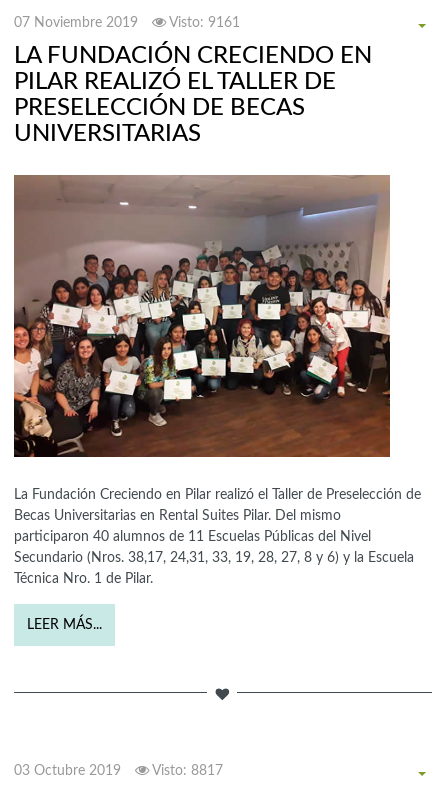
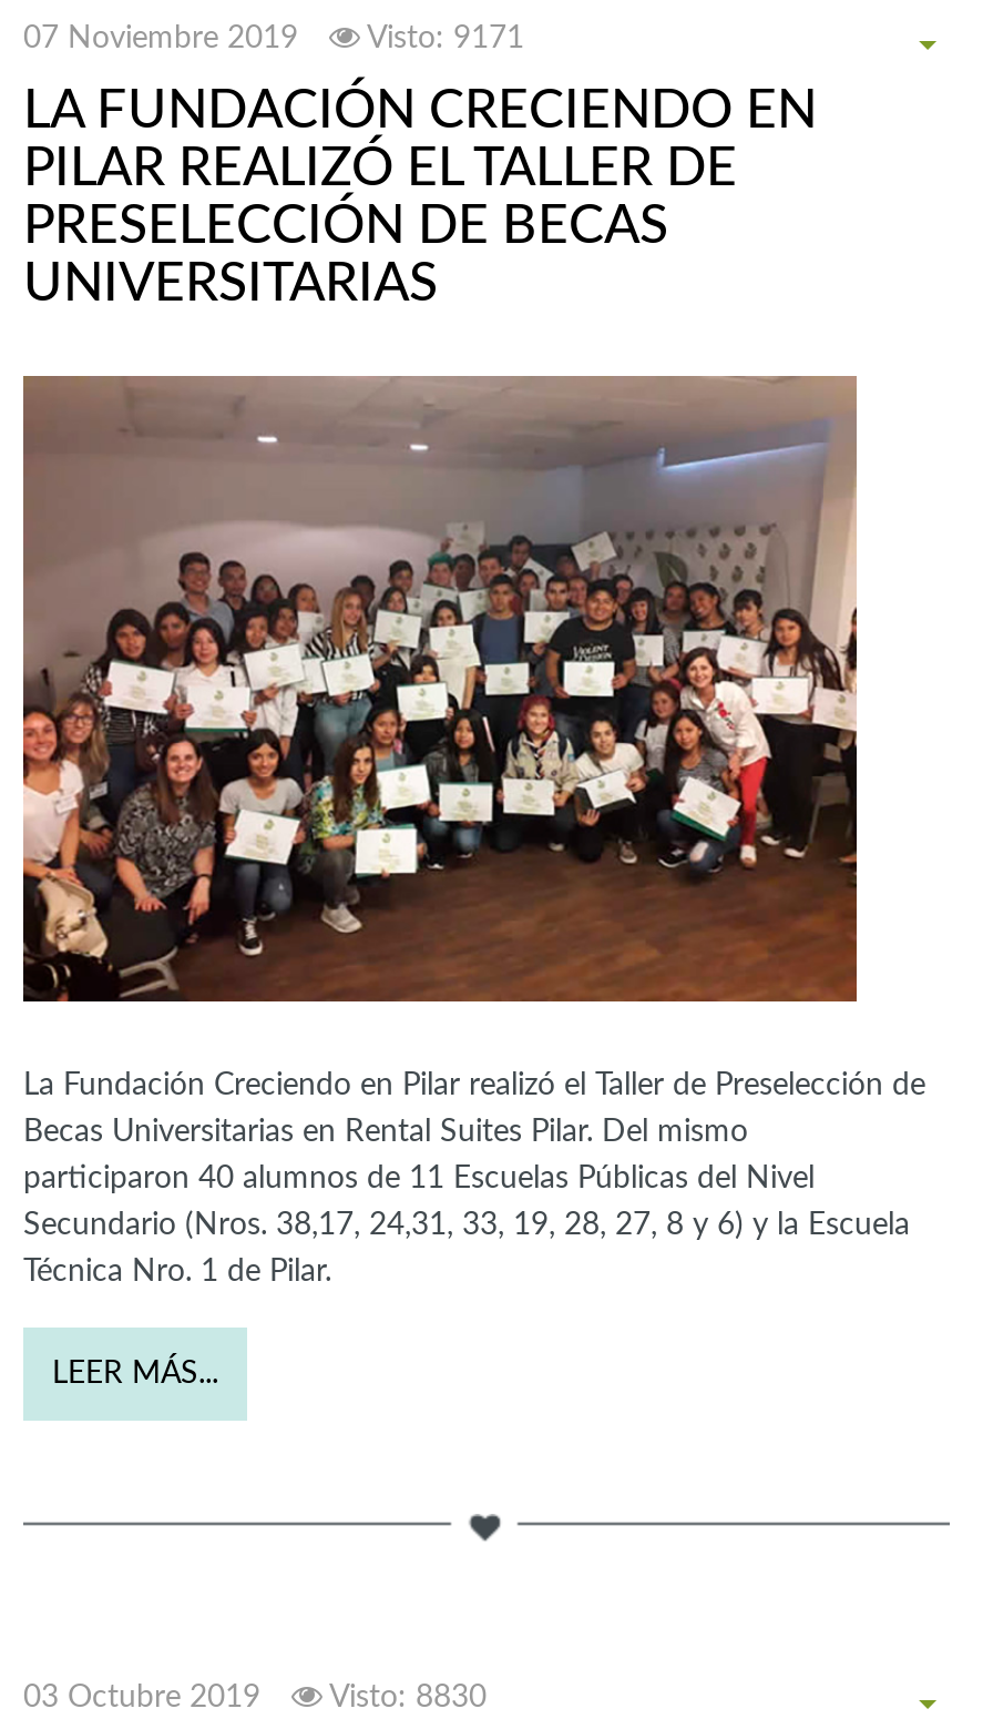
[169,16,240,30] Visto: 9161 -> [367,23,524,54] Visto: 9171
[152,764,223,778] Visto: 8817 -> [329,1682,487,1713] Visto: 8830

